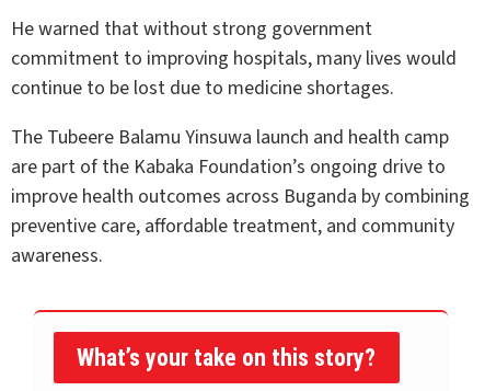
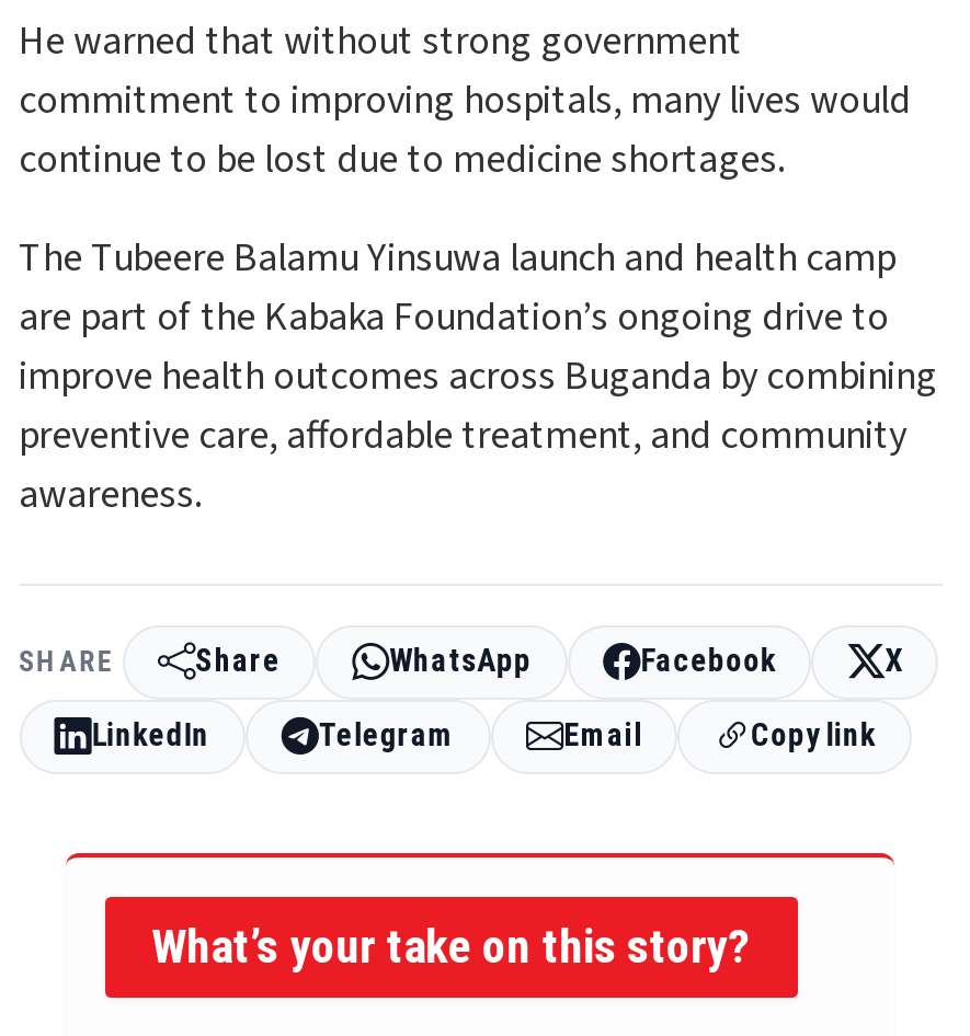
none -> [19,643,903,754] SHARE | Share | WhatsApp | Facebook | X | LinkedIn | Telegram | Email | Copy link

